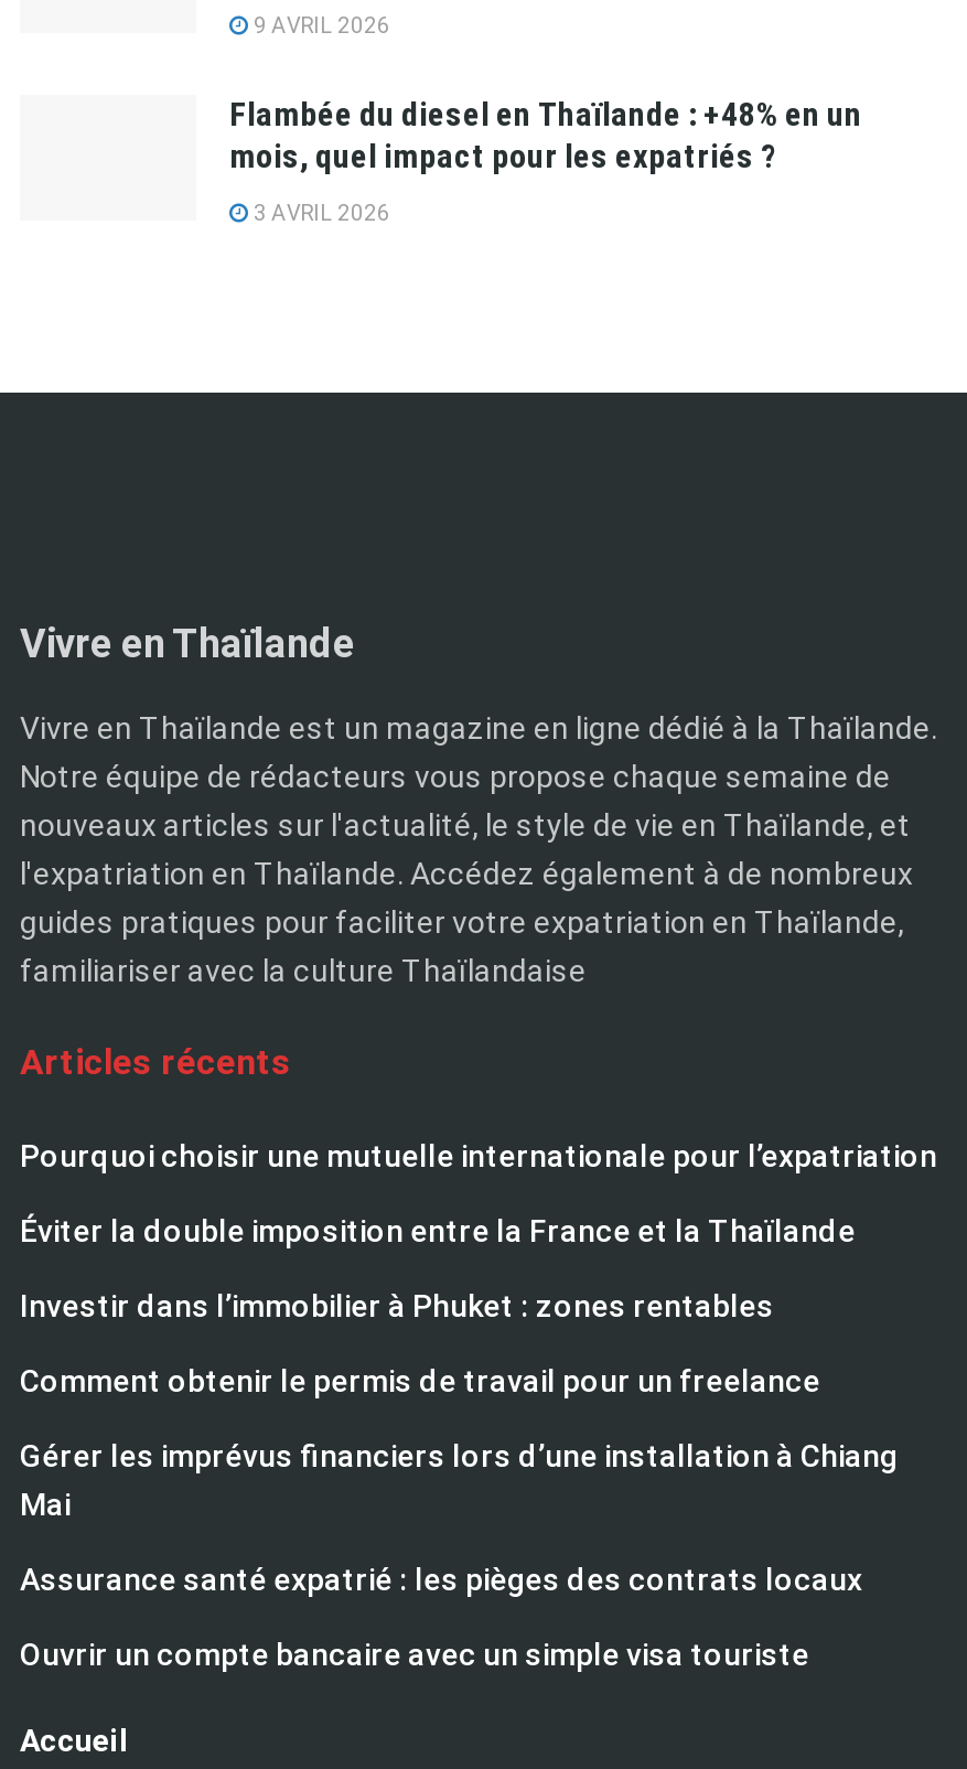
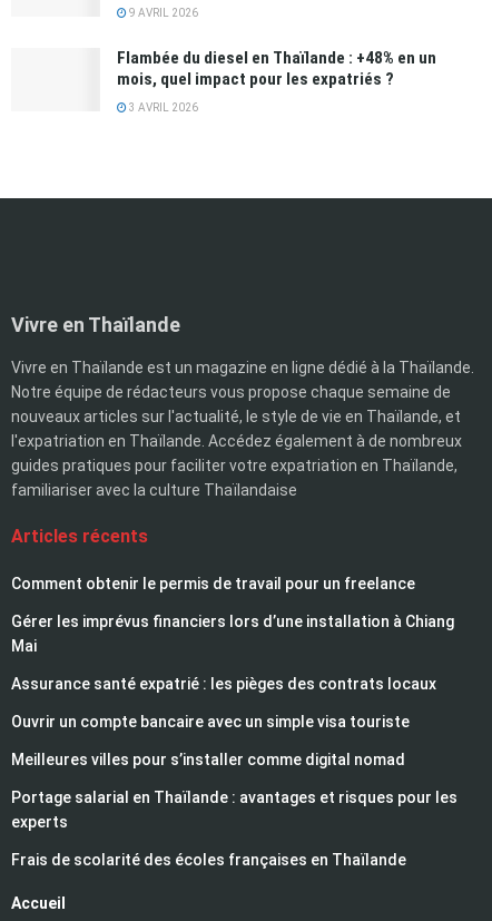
[20,1138,937,1323] Pourquoi choisir une mutuelle internationale pour l’expatriation | Éviter la double imposition entre la France et la Thaïlande | Investir dans l’immobilier à Phuket : zones rentables -> none
moved [20,1363,898,1672] -> [11,575,454,731]: Comment obtenir le permis de travail pour un freelance | Gérer les imprévus financiers lors d’une installation à Chiang | Mai | Assurance santé expatrié : les pièges des contrats locaux | Ouvrir un compte bancaire avec un simple visa touriste
none -> [11,751,457,869] Meilleures villes pour s’installer comme digital nomad | Portage salarial en Thaïlande : avantages et risques pour les | experts | Frais de scolarité des écoles françaises en Thaïlande

